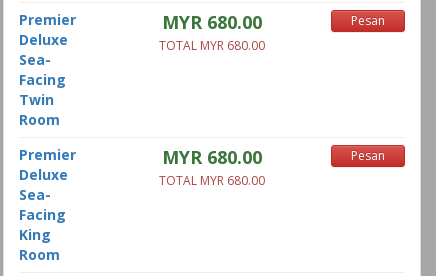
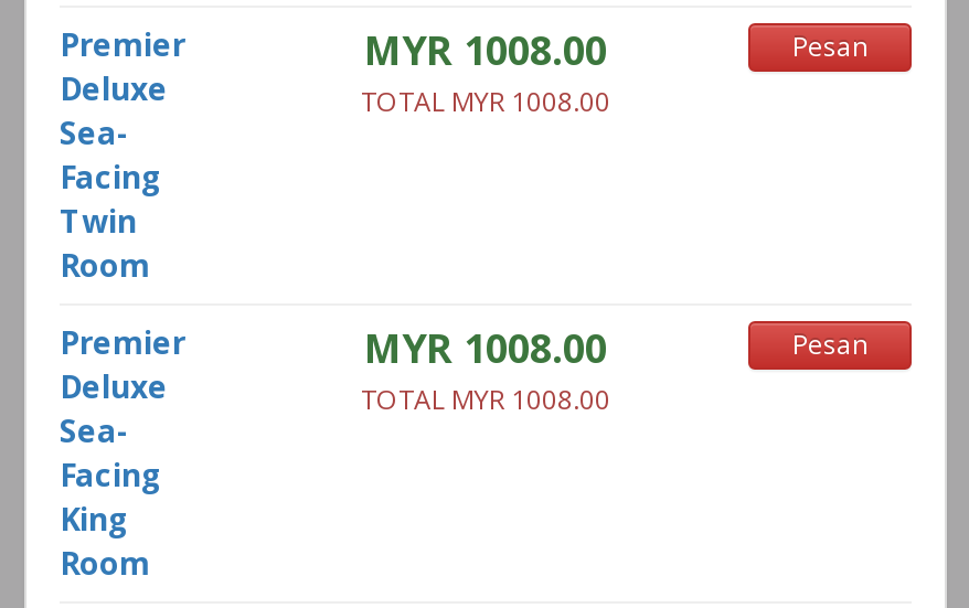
[162,10,262,34] MYR 680.00 -> [364,23,607,76] MYR 1008.00
[159,37,265,54] TOTAL MYR 680.00 -> [361,83,610,120] TOTAL MYR 1008.00
[162,145,262,169] MYR 680.00 -> [364,321,607,374] MYR 1008.00
[159,172,265,189] TOTAL MYR 680.00 -> [361,381,610,418] TOTAL MYR 1008.00

